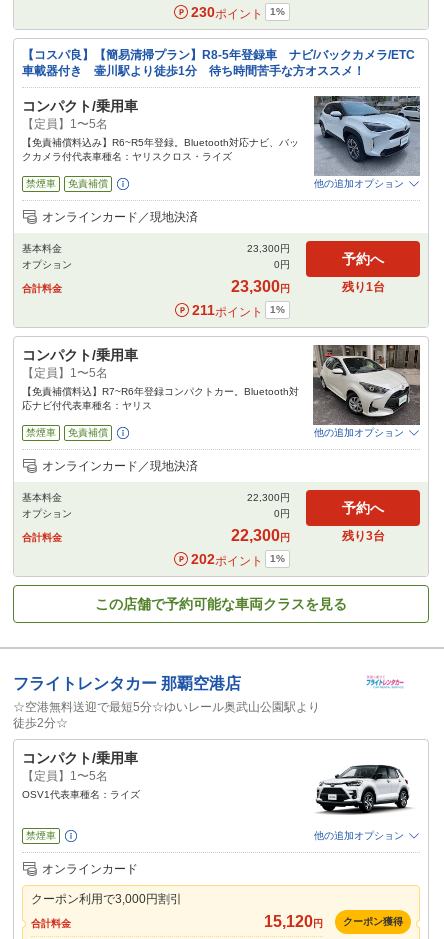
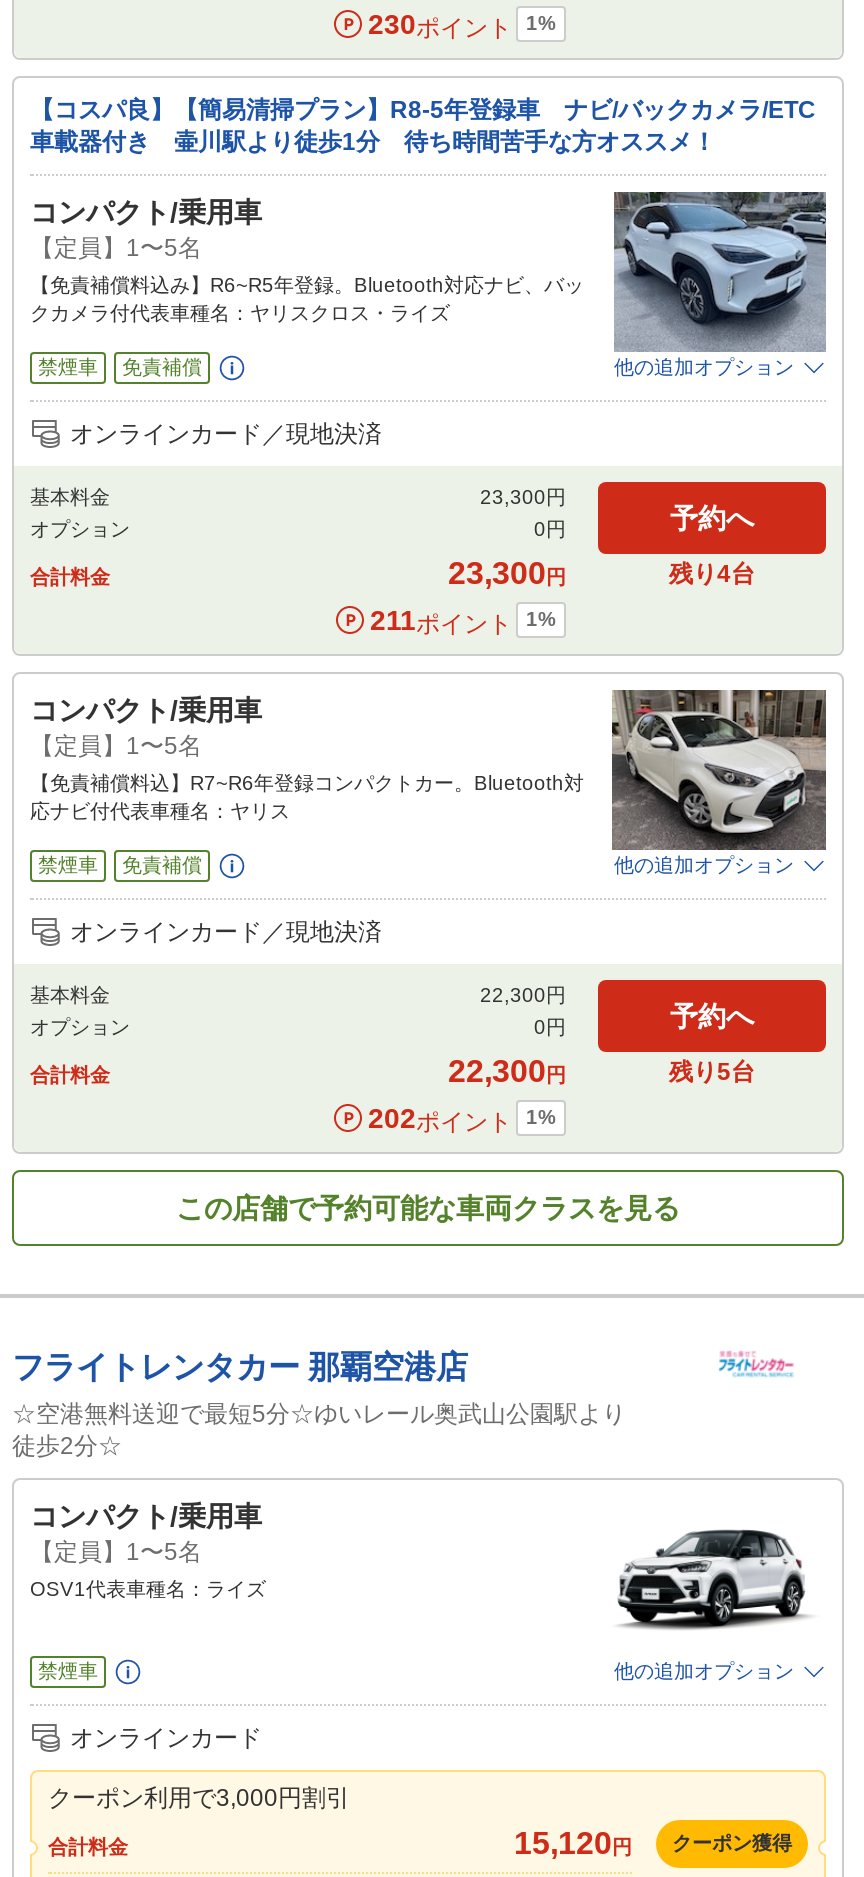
[341,280,384,294] 残り1台 -> [669,560,755,588] 残り4台
[341,529,384,543] 残り3台 -> [669,1058,755,1086] 残り5台

